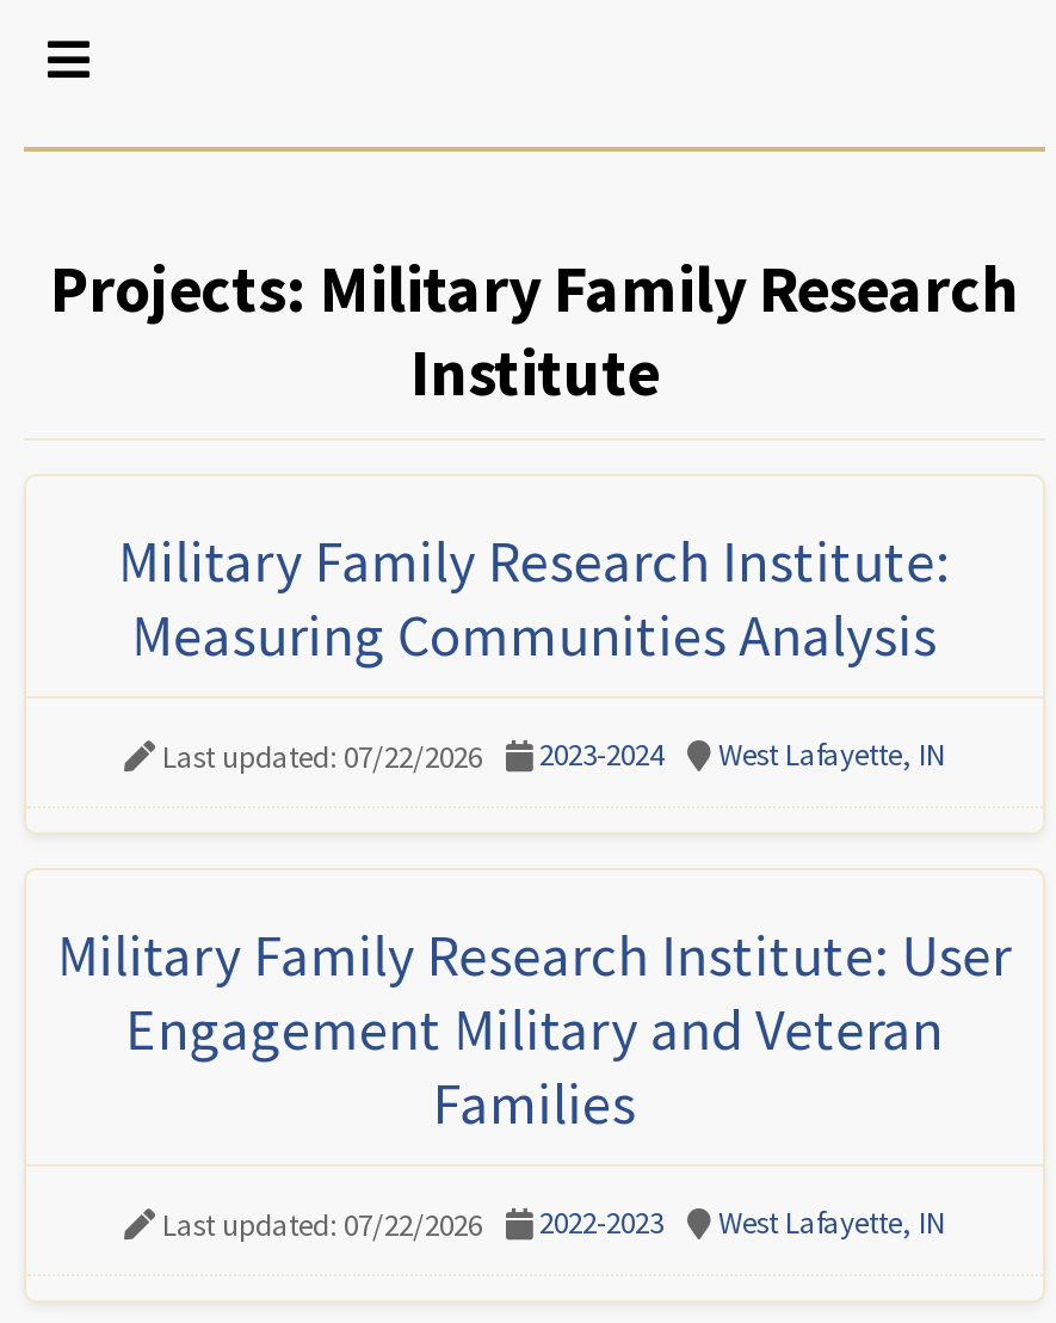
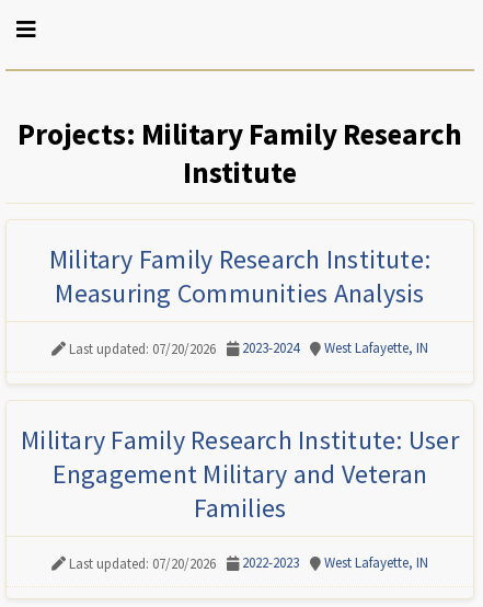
[162,734,945,776] Last updated: 07/22/2026 2023-2024 West Lafayette, IN -> [69,339,428,358] Last updated: 07/20/2026 2023-2024 West Lafayette, IN
[162,1202,945,1244] Last updated: 07/22/2026 2022-2023 West Lafayette, IN -> [69,553,428,572] Last updated: 07/20/2026 2022-2023 West Lafayette, IN

